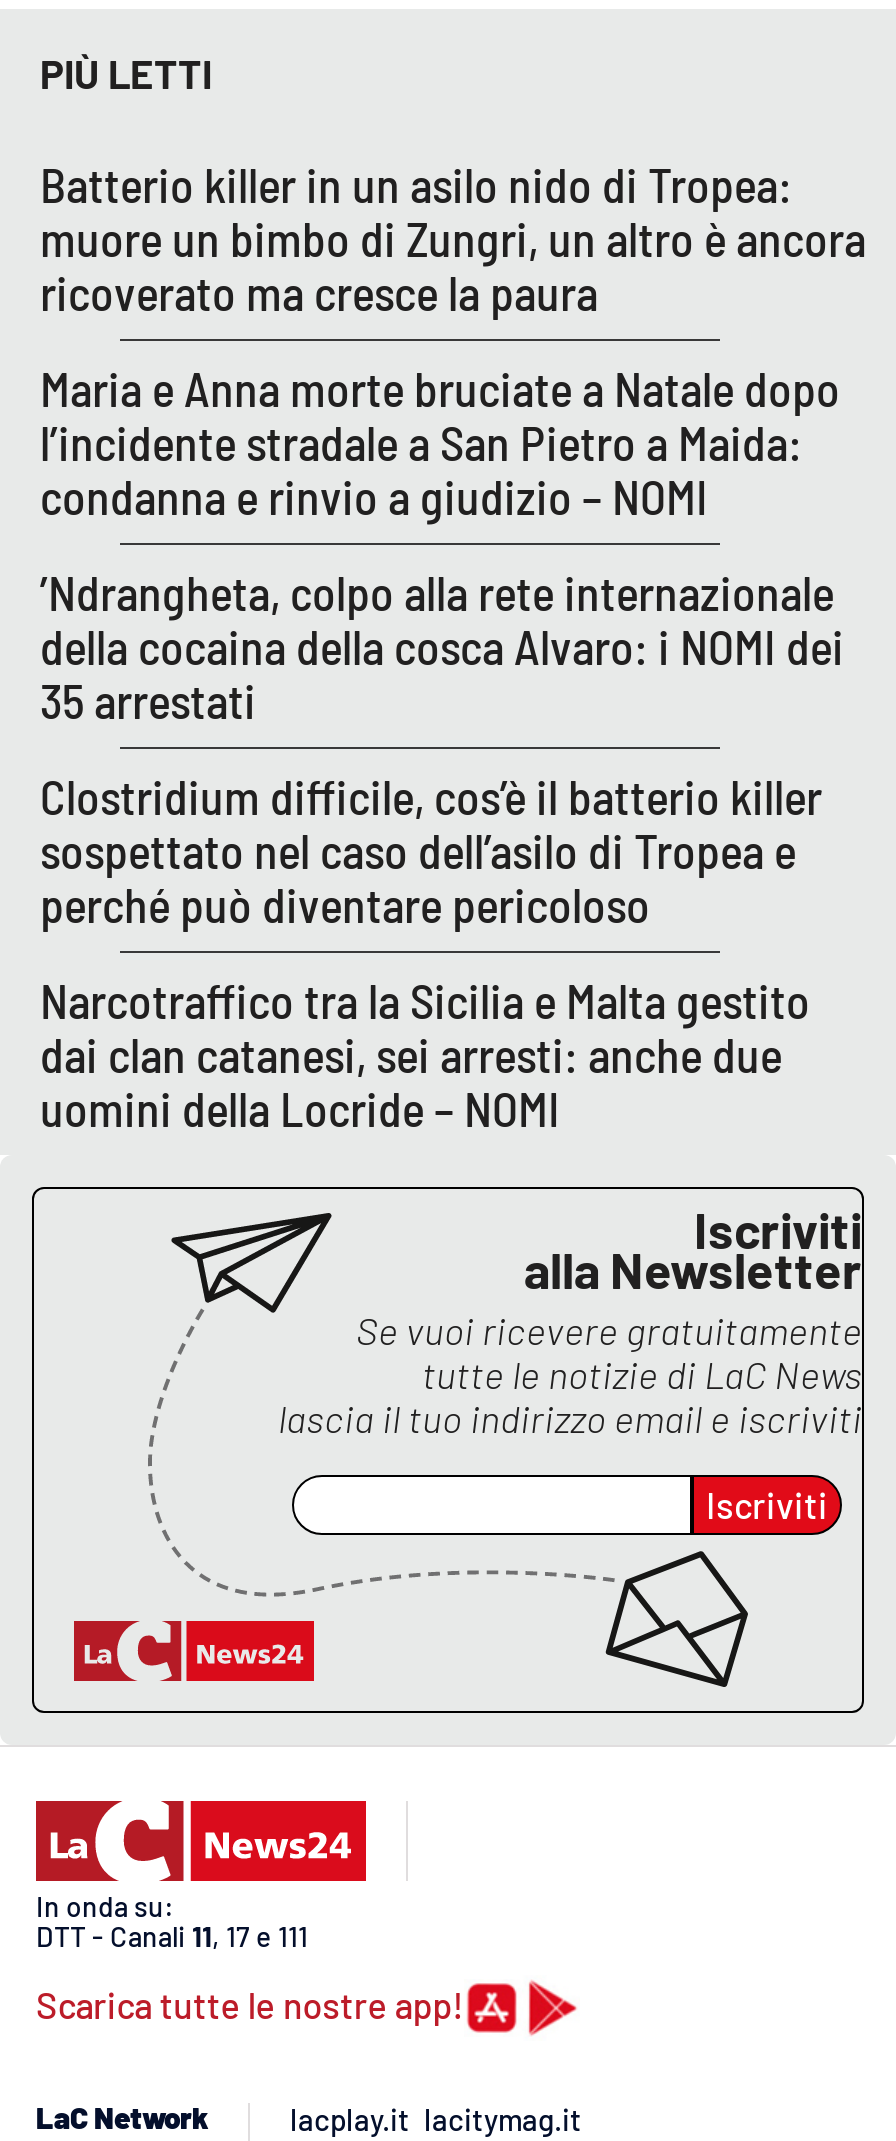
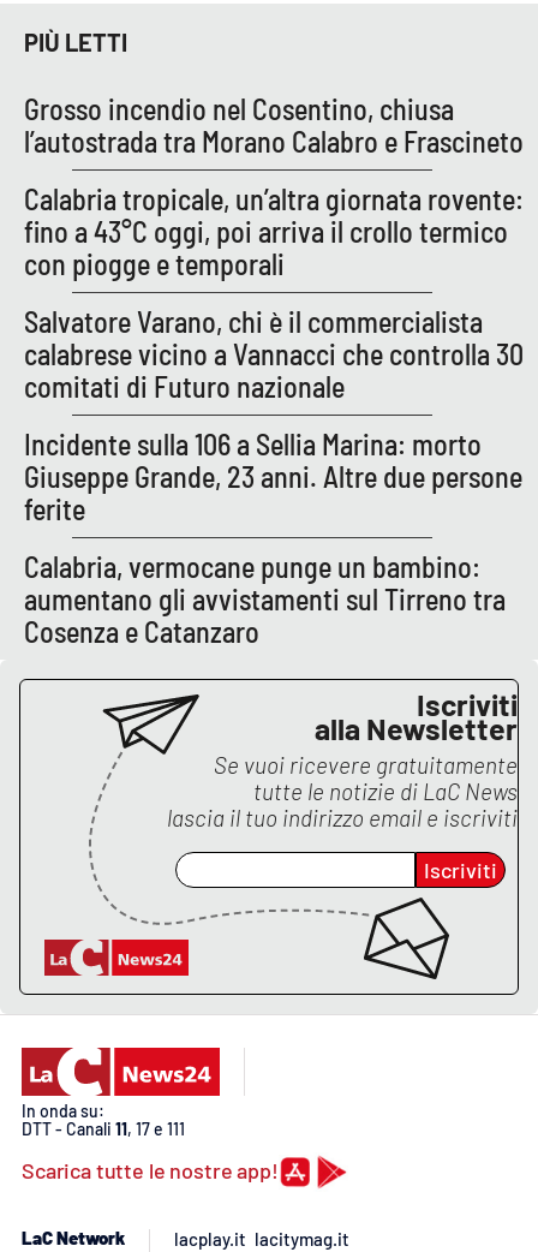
[40,155,866,321] Batterio killer in un asilo nido di Tropea: | muore un bimbo di Zungri, un altro è ancora | ricoverato ma cresce la paura -> [24,92,524,159] Grosso incendio nel Cosentino, chiusa | l’autostrada tra Morano Calabro e Frascineto
[40,359,840,525] Maria e Anna morte bruciate a Natale dopo | l’incidente stradale a San Pietro a Maida: | condanna e rinvio a giudizio – NOMI -> [24,182,524,281] Calabria tropicale, un’altra giornata rovente: | fino a 43°C oggi, poi arriva il crollo termico | con piogge e temporali
[40,563,844,729] ’Ndrangheta, colpo alla rete internazionale | della cocaina della cosca Alvaro: i NOMI dei | 35 arrestati -> [24,304,524,404] Salvatore Varano, chi è il commercialista | calabrese vicino a Vannacci che controlla 30 | comitati di Futuro nazionale
[40,767,822,933] Clostridium difficile, cos’è il batterio killer | sospettato nel caso dell’asilo di Tropea e | perché può diventare pericoloso -> [24,427,522,527] Incidente sulla 106 a Sellia Marina: morto | Giuseppe Grande, 23 anni. Altre due persone | ferite
[40,971,810,1137] Narcotraffico tra la Sicilia e Malta gestito | dai clan catanesi, sei arresti: anche due | uomini della Locride – NOMI -> [24,549,506,649] Calabria, vermocane punge un bambino: | aumentano gli avvistamenti sul Tirreno tra | Cosenza e Catanzaro

